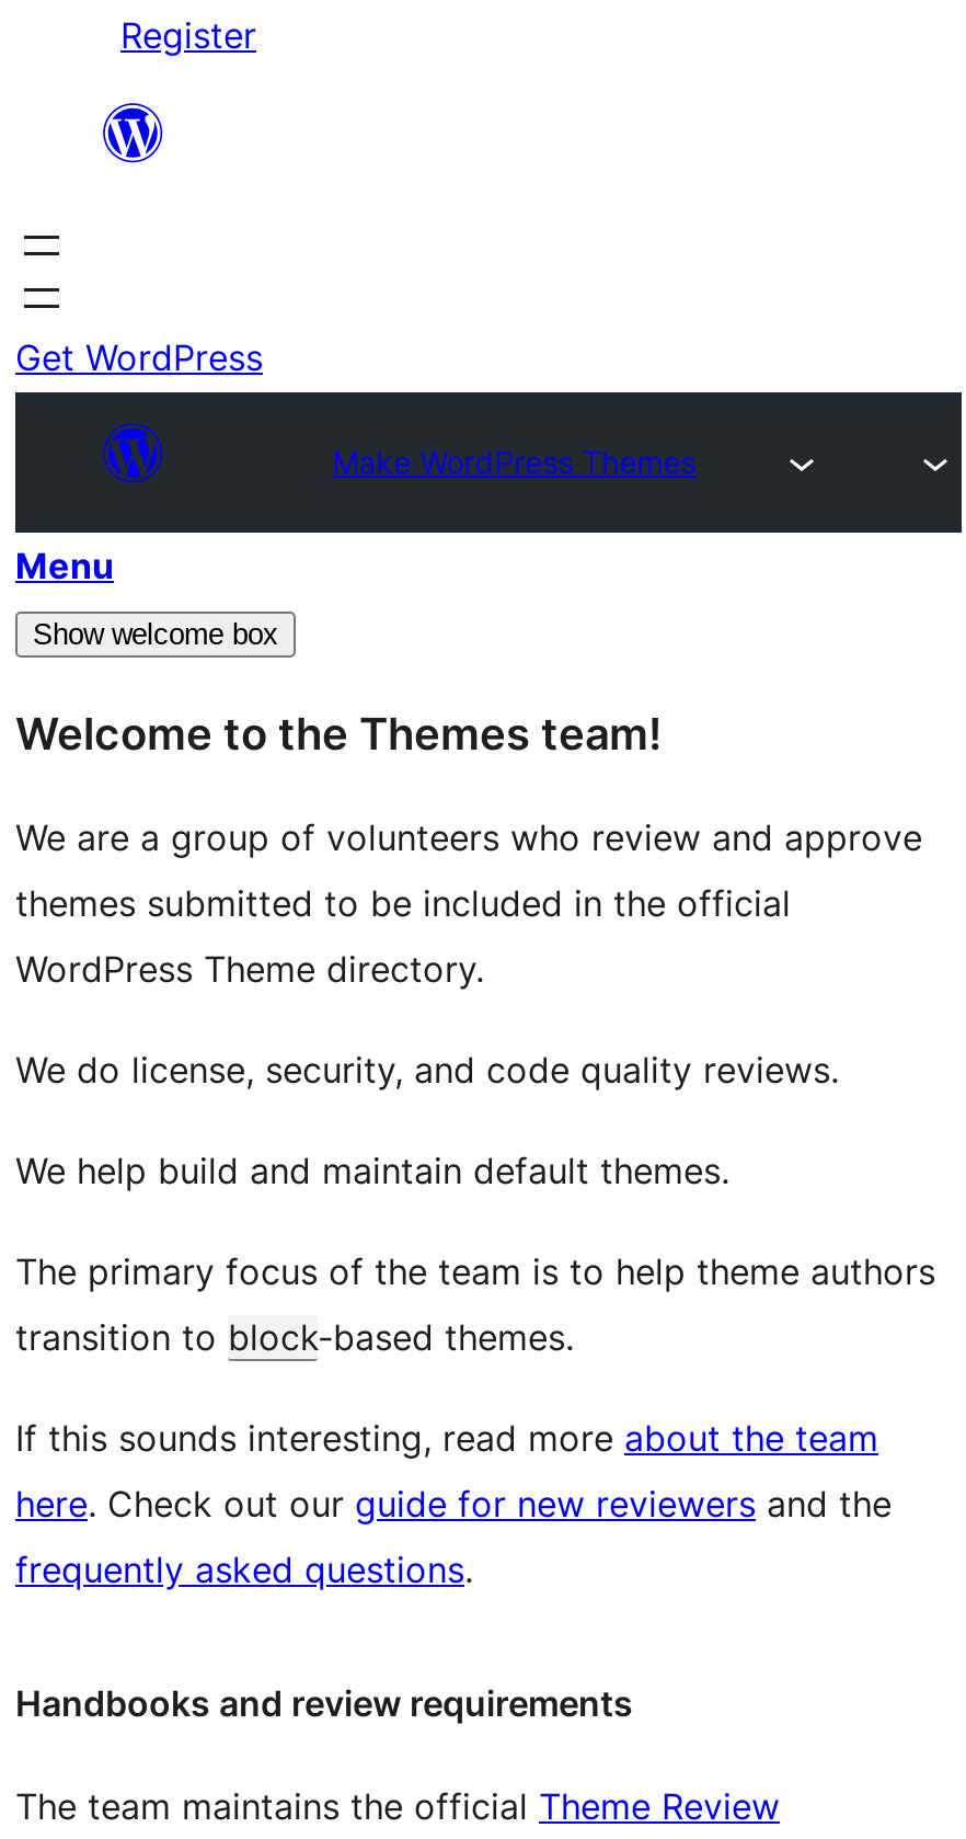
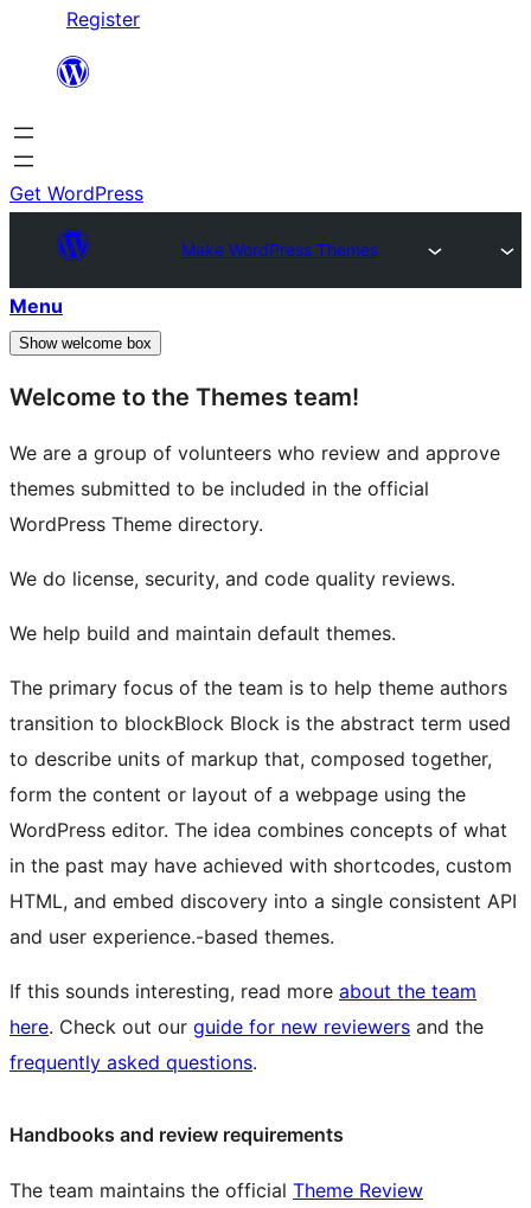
[15,1315,574,1359] transition to block-based themes. -> [9,711,517,948] transition to blockBlock Block is the abstract term used | to describe units of markup that, composed together, | form the content or layout of a webpage using the | WordPress editor. The idea combines concepts of what | in the past may have achieved with shortcodes, custom | HTML, and embed discovery into a single consistent API | and user experience.-based themes.

